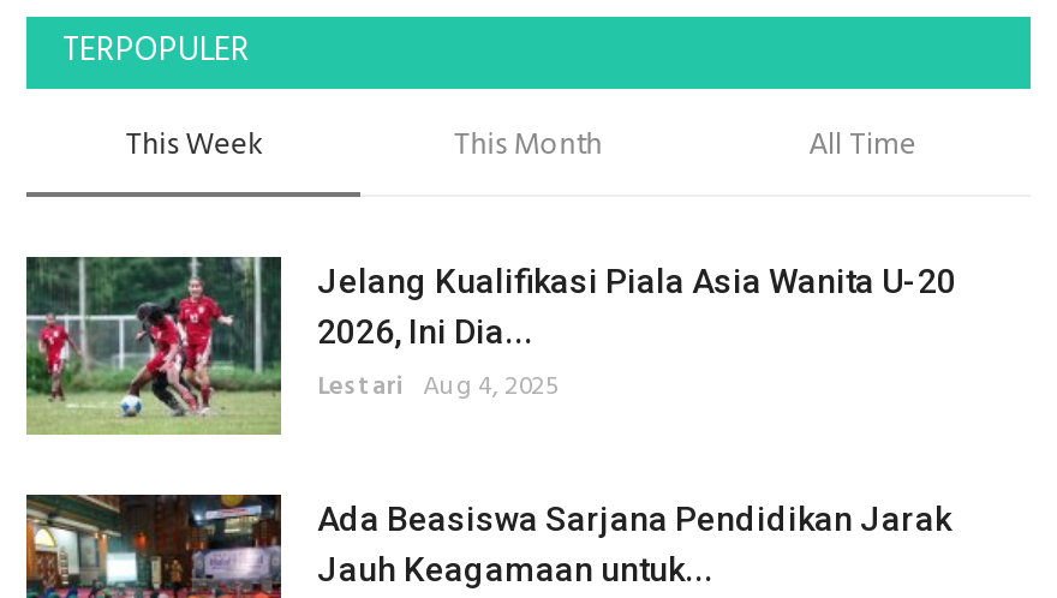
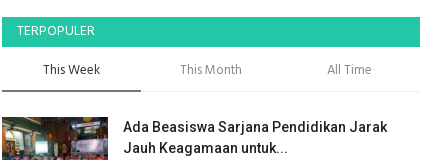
[24,255,956,435] [image] | Jelang Kualifikasi Piala Asia Wanita U-20 | 2026, Ini Dia... | Lestari Aug 4, 2025 -> none

